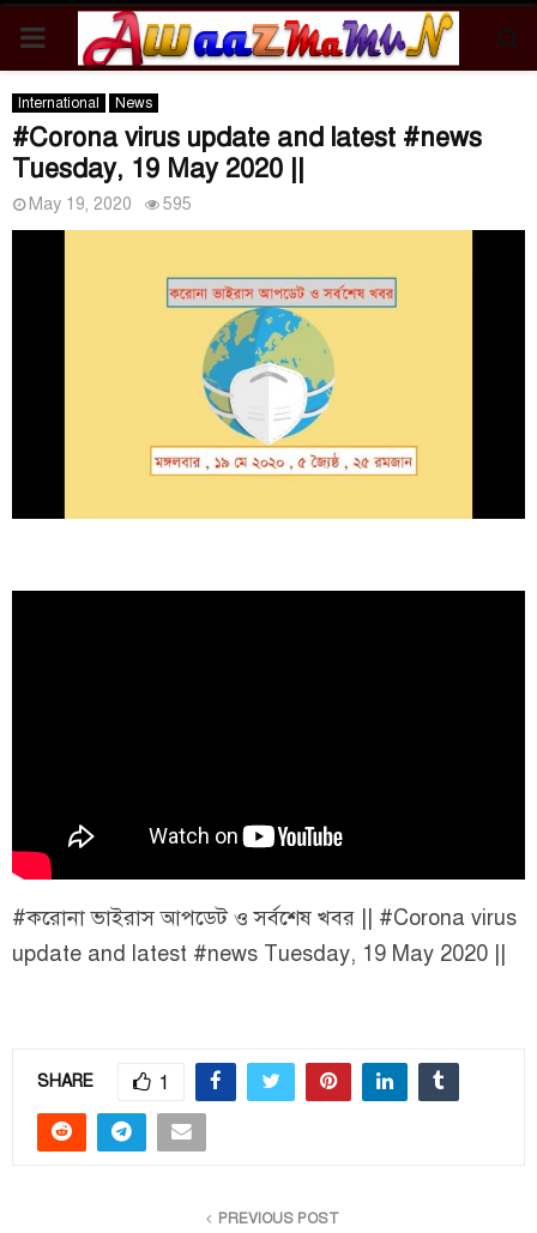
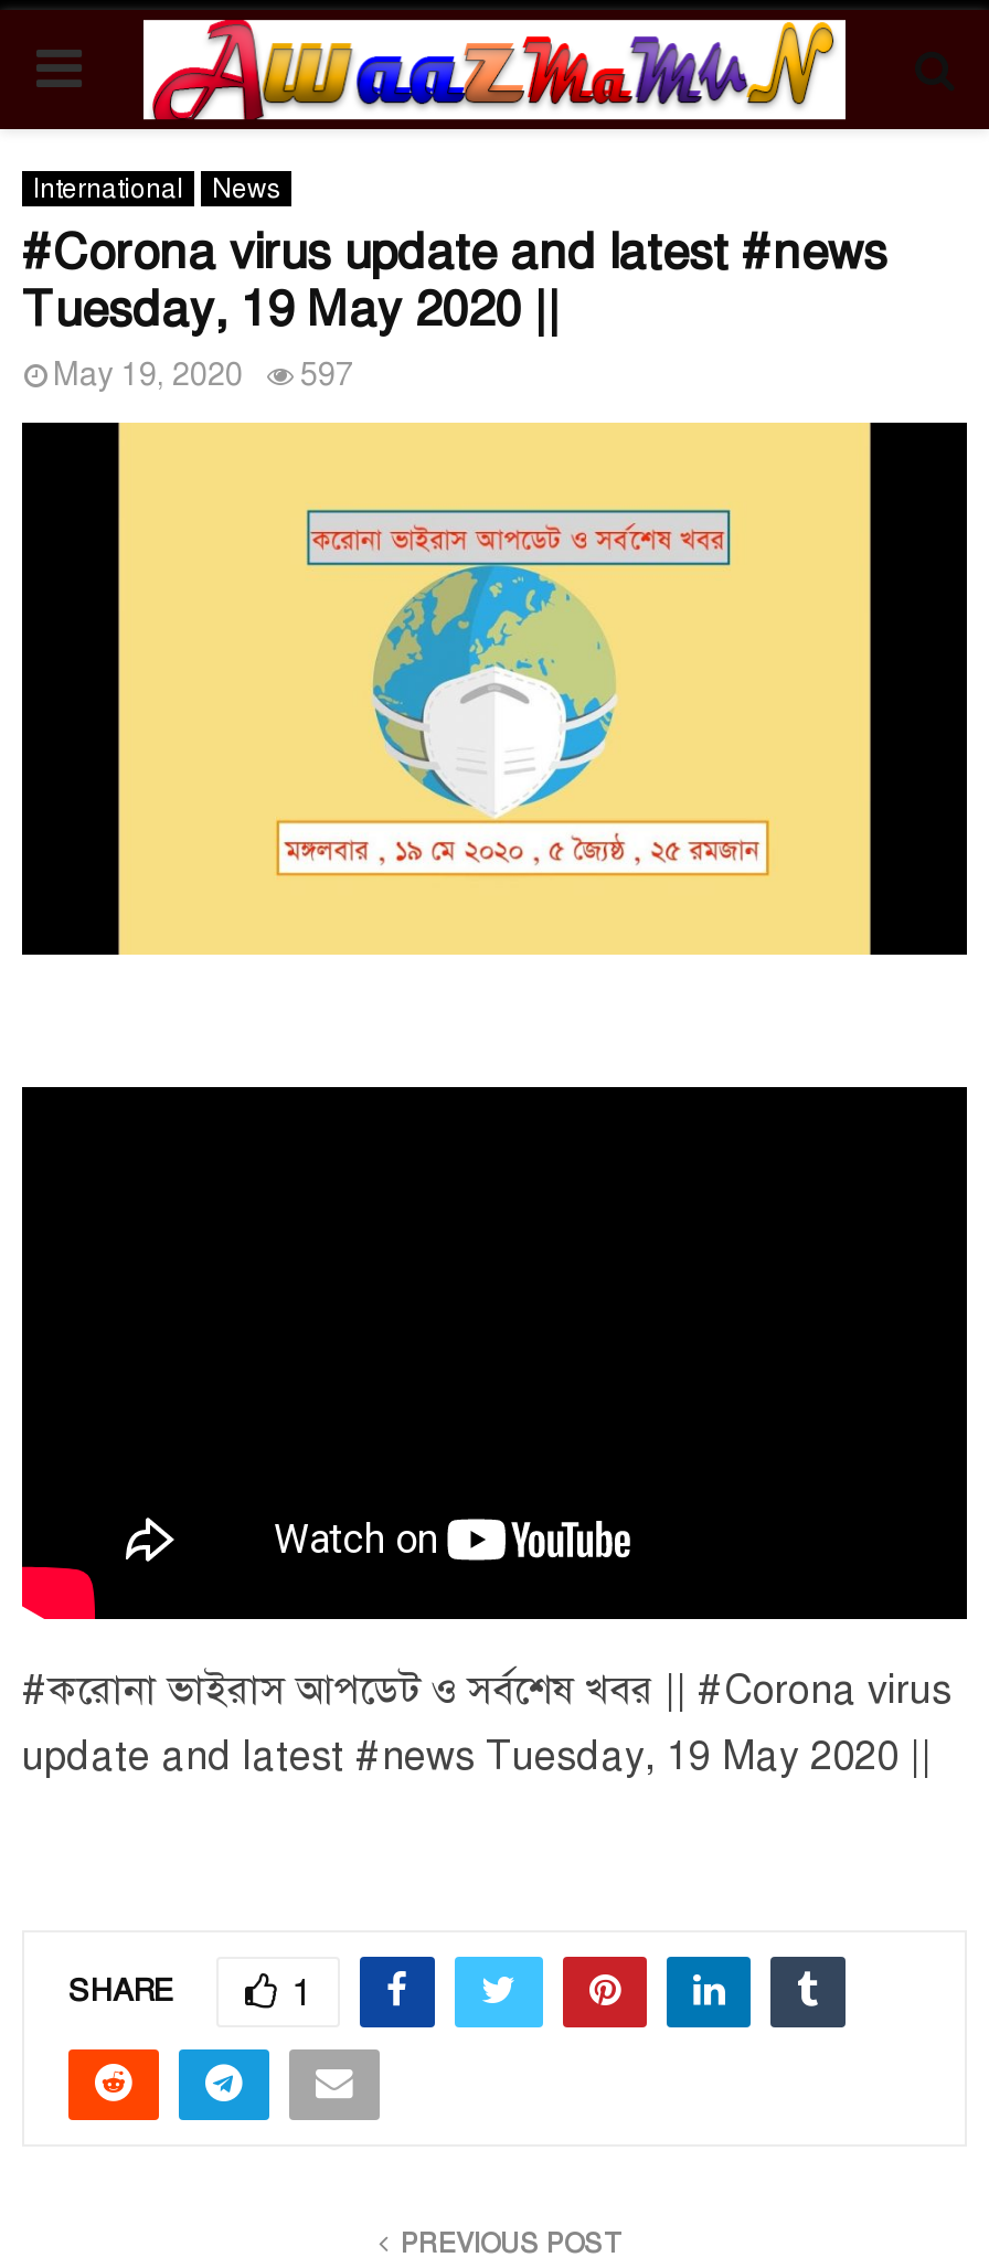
[29,193,192,214] May 19, 2020 595 -> [53,354,353,394] May 19, 2020 597

